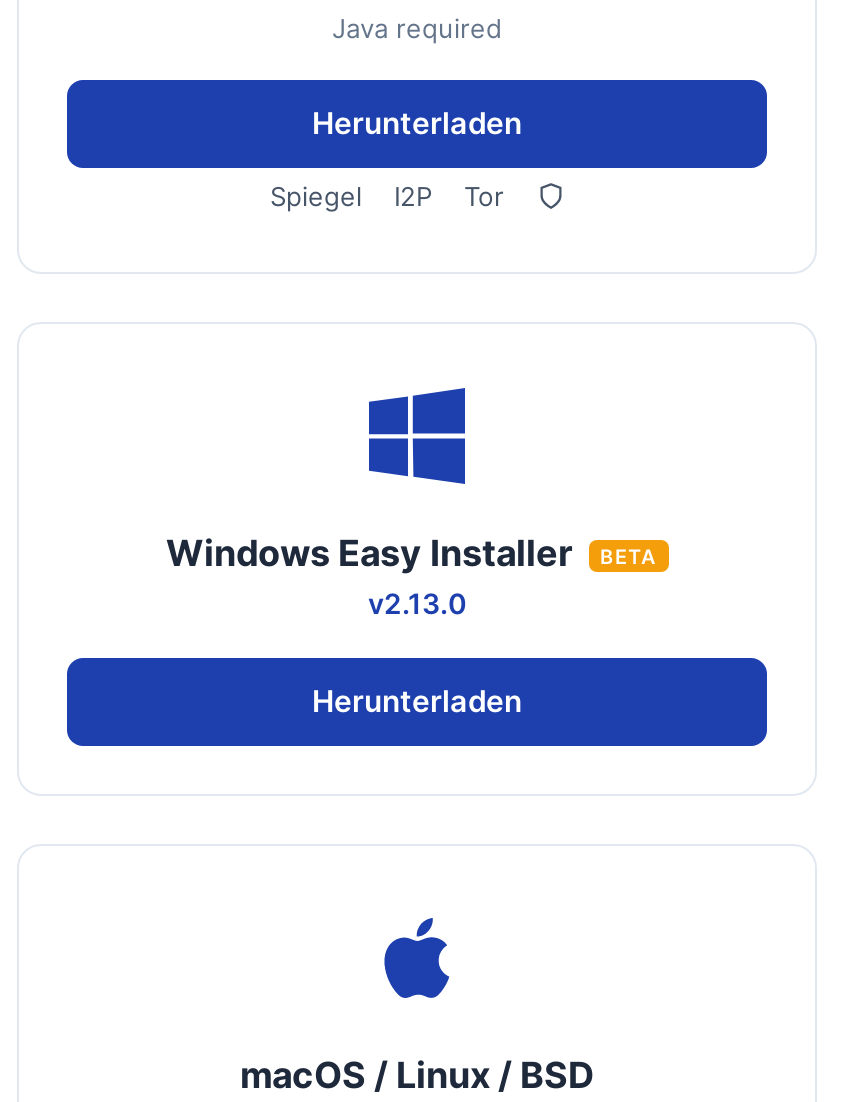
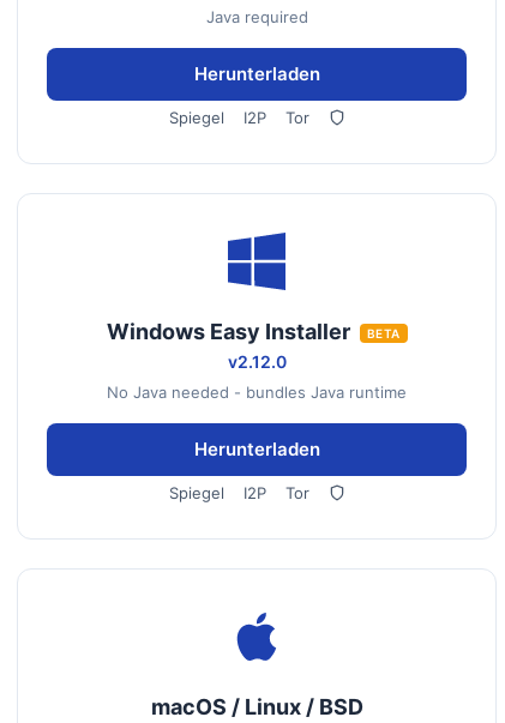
[368,586,466,620] v2.13.0 -> [107,351,407,402] v2.12.0 | No Java needed - bundles Java runtime
none -> [169,483,309,502] Spiegel | I2P | Tor

